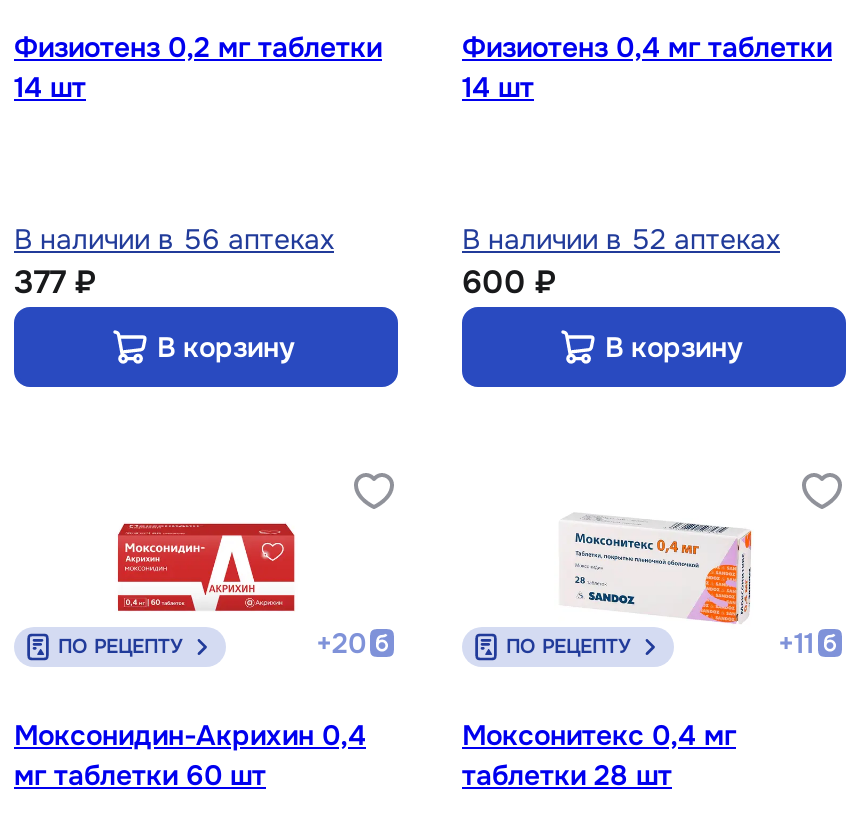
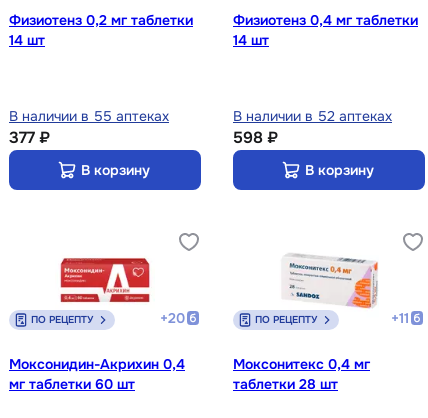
[14,221,334,257] В наличии в 56 аптеках -> [9,107,169,125] В наличии в 55 аптеках
[462,261,556,303] 600 ₽ -> [233,127,278,148] 598 ₽

